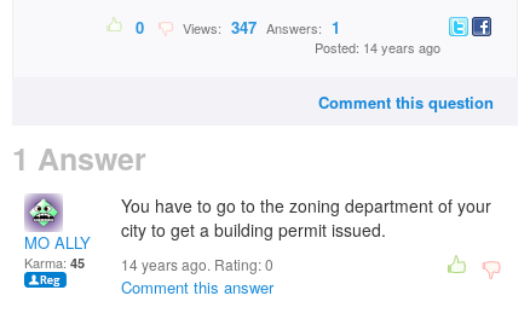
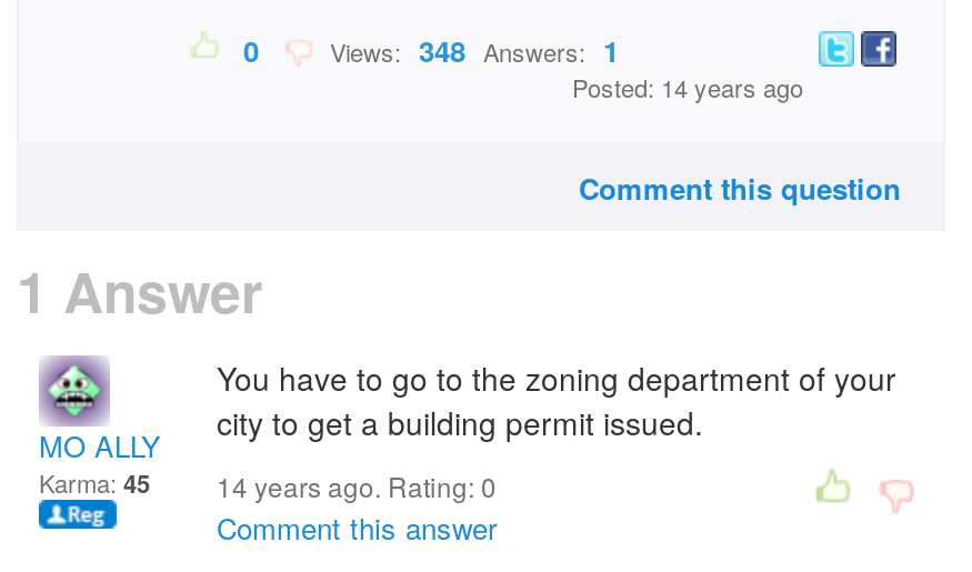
[175,16,340,39] Views: 347 Answers: 1 -> [317,29,619,71] Views: 348 Answers: 1

